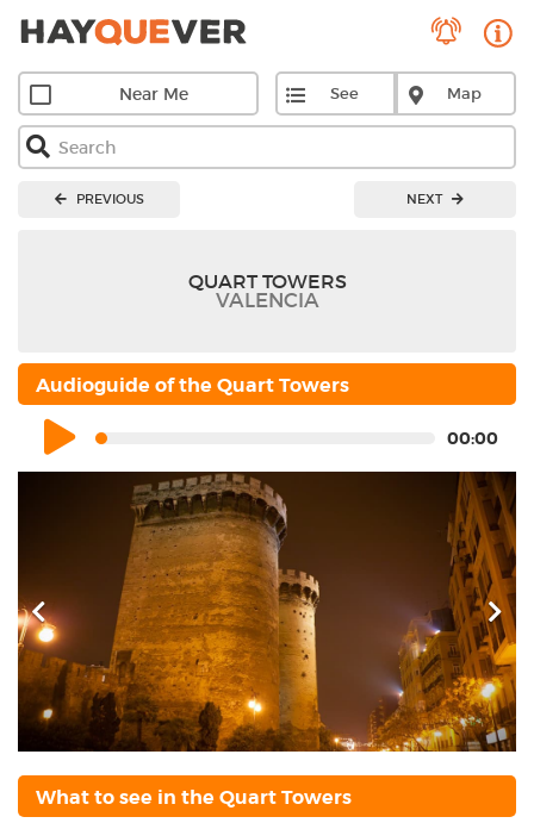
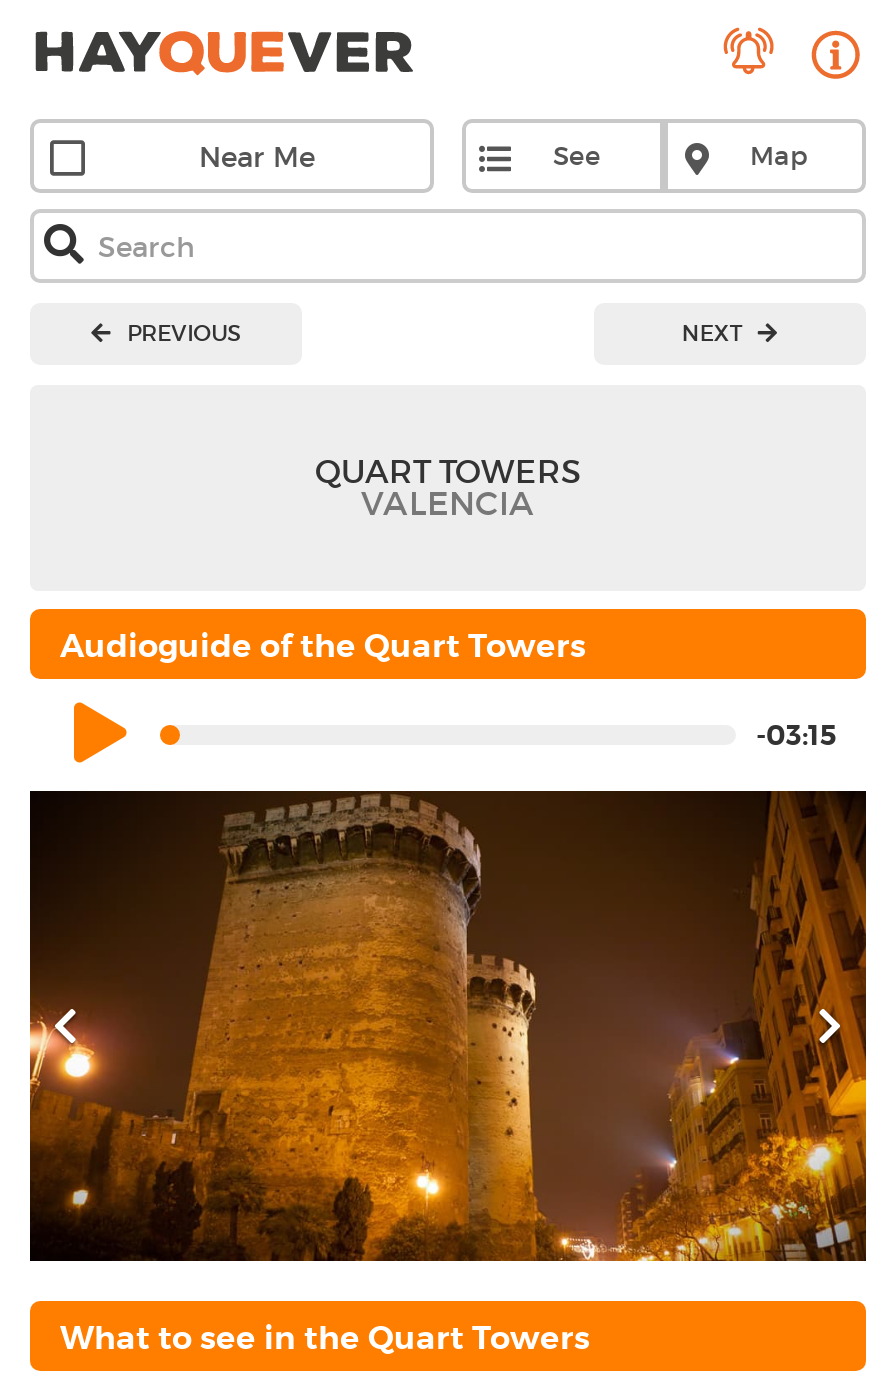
[447,428,498,449] 00:00 -> [756,718,836,754] -03:15

